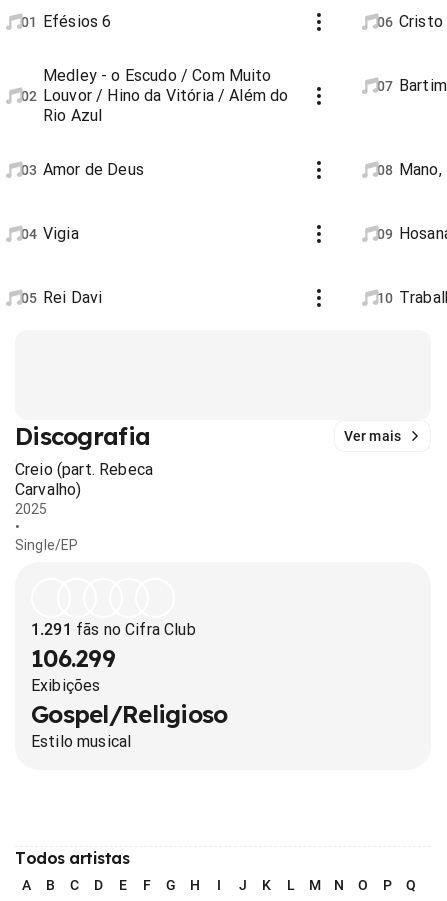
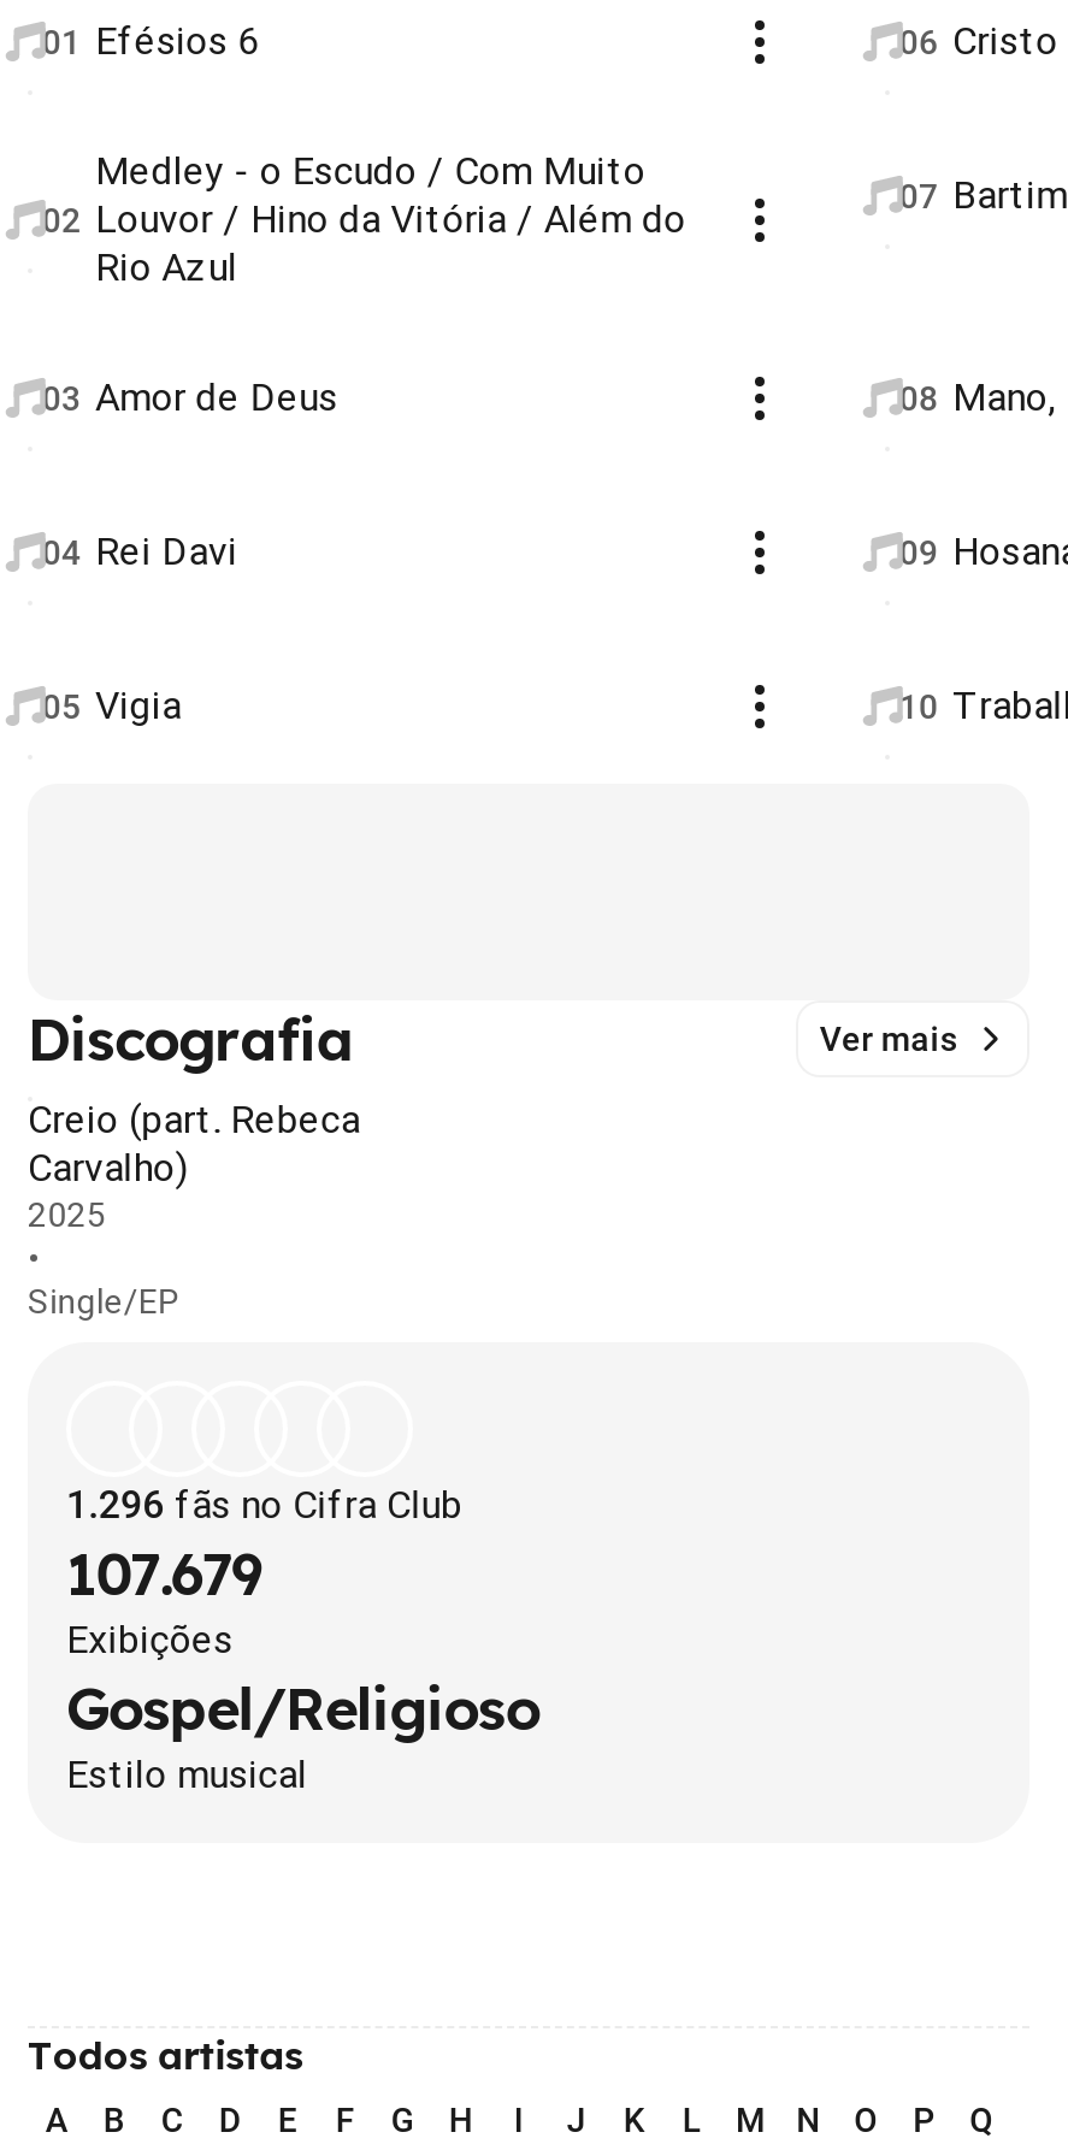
[21,224,79,243] 04 Vigia -> [42,528,238,574] 04 Rei Davi
[21,288,102,307] 05 Rei Davi -> [42,683,181,728] 05 Vigia
[31,620,196,639] 1.291 fãs no Cifra Club -> [66,1482,463,1528] 1.296 fãs no Cifra Club
[31,643,115,673] 106.299 -> [66,1537,264,1609] 107.679

